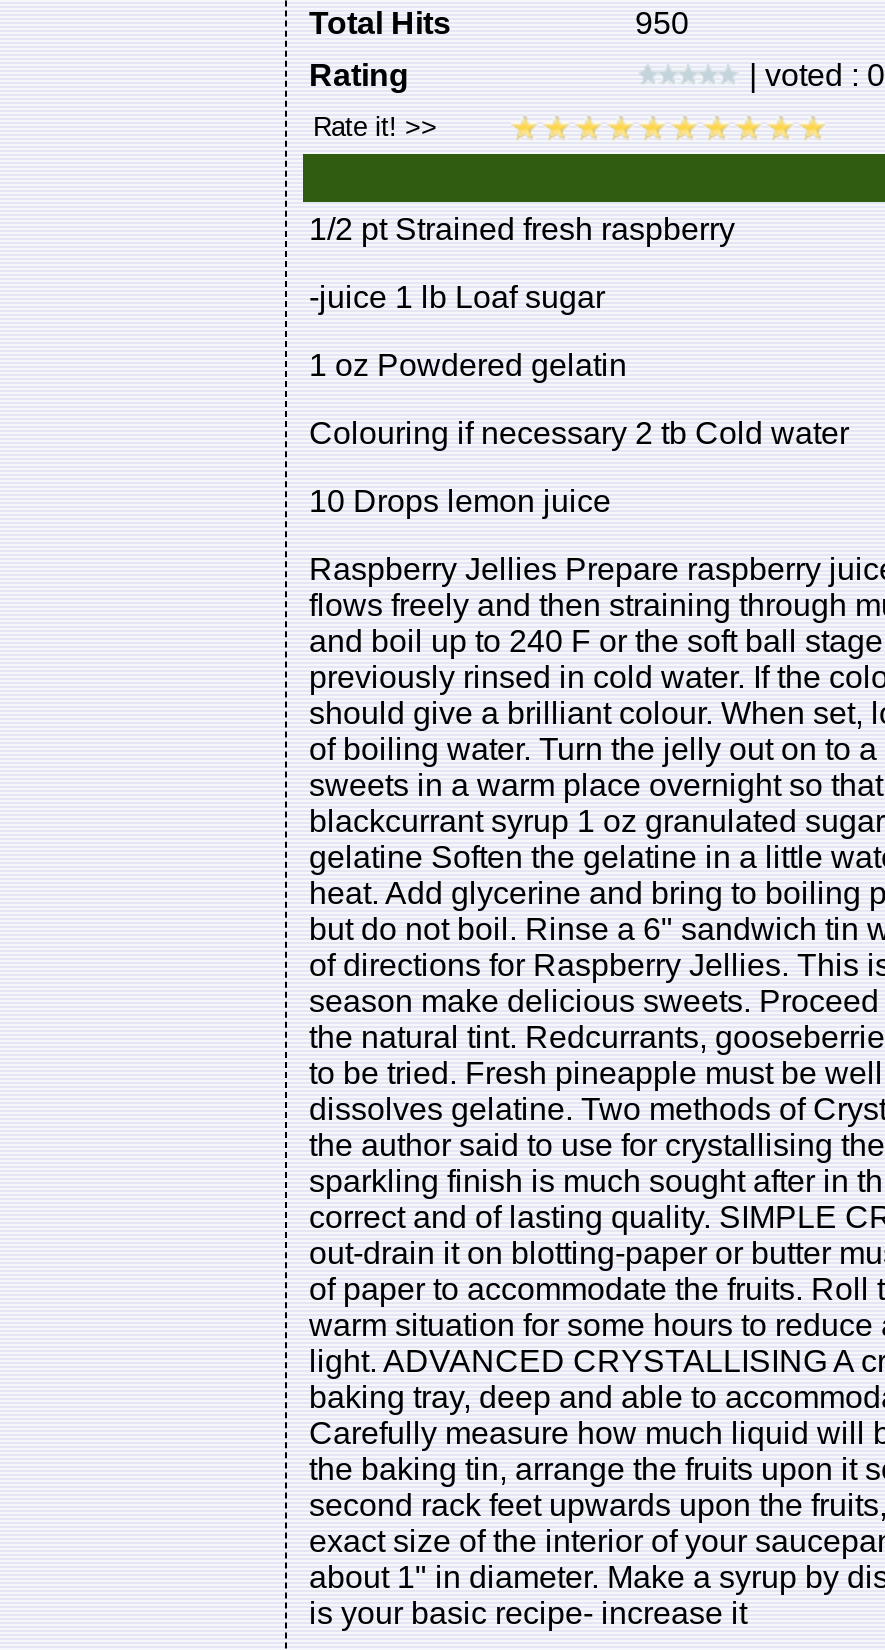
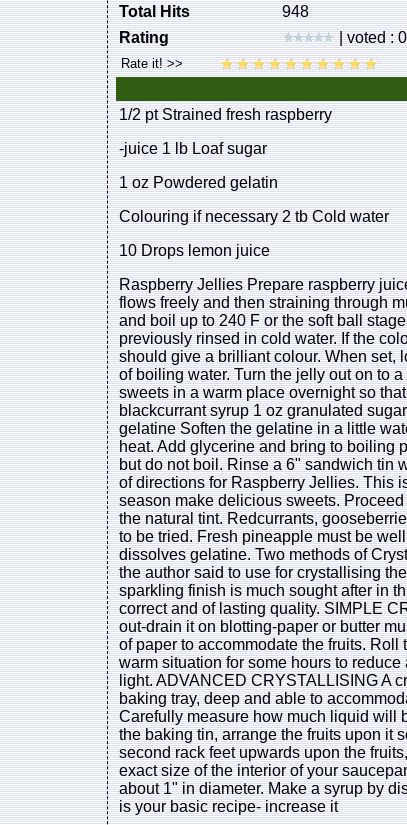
[635,6,689,40] 950 -> [282,3,309,20] 948

